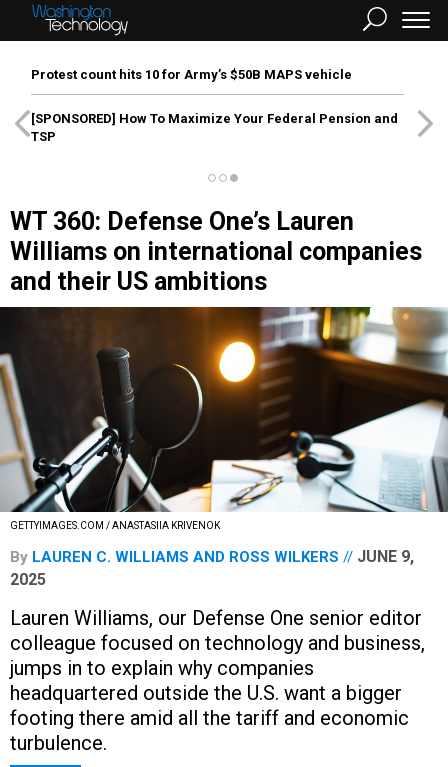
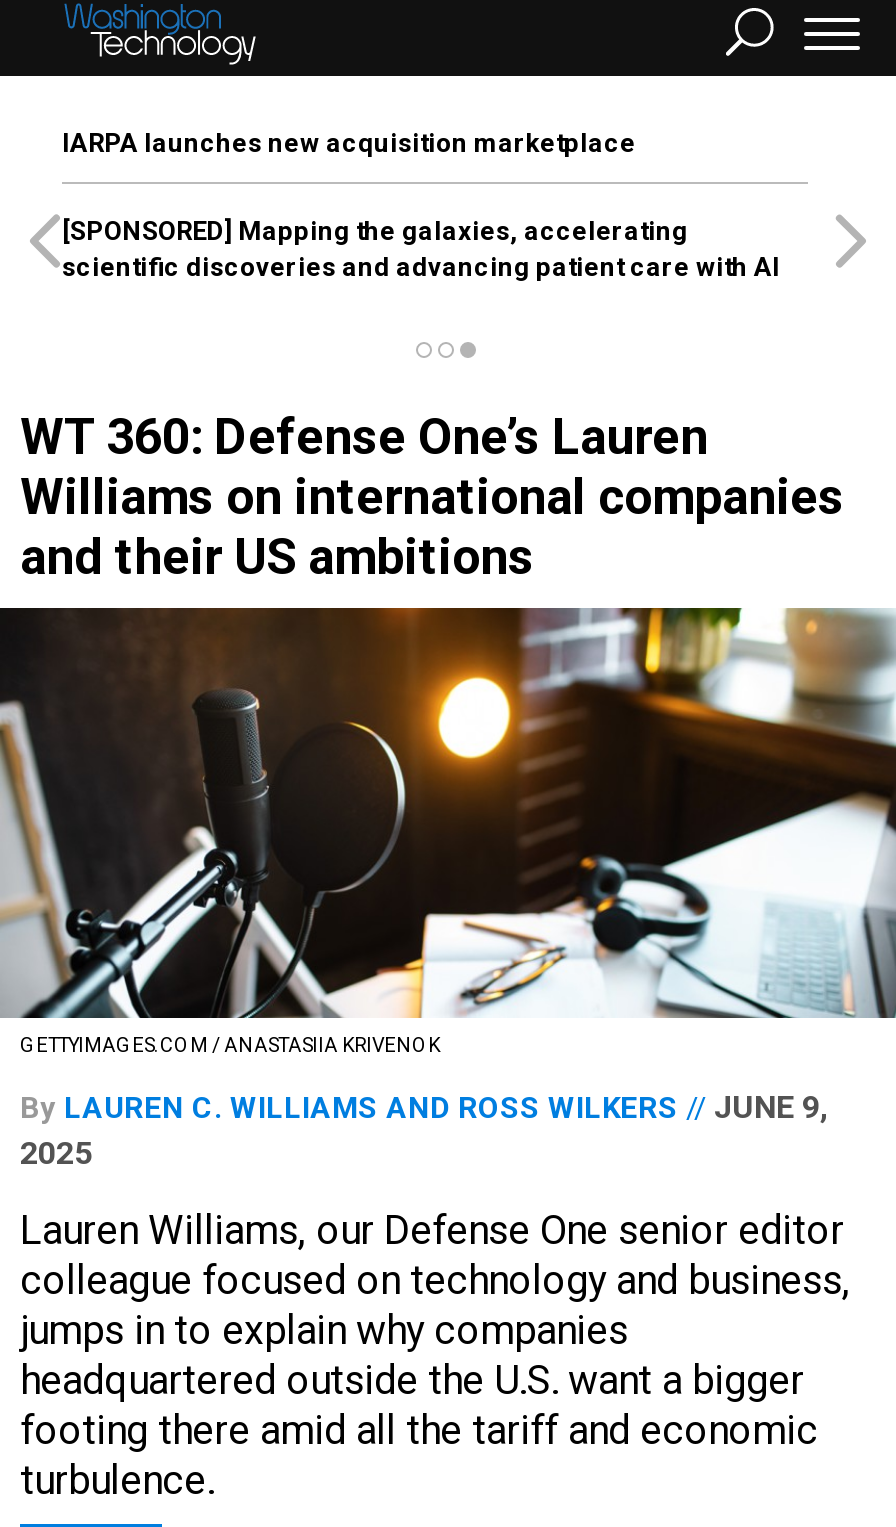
[31,67,352,82] Protest count hits 10 for Army’s $50B MAPS vehicle -> [62,128,636,158] IARPA launches new acquisition marketplace
[31,111,398,144] [SPONSORED] How To Maximize Your Federal Pension and | TSP -> [62,216,780,282] [SPONSORED] Mapping the galaxies, accelerating | scientific discoveries and advancing patient care with AI

